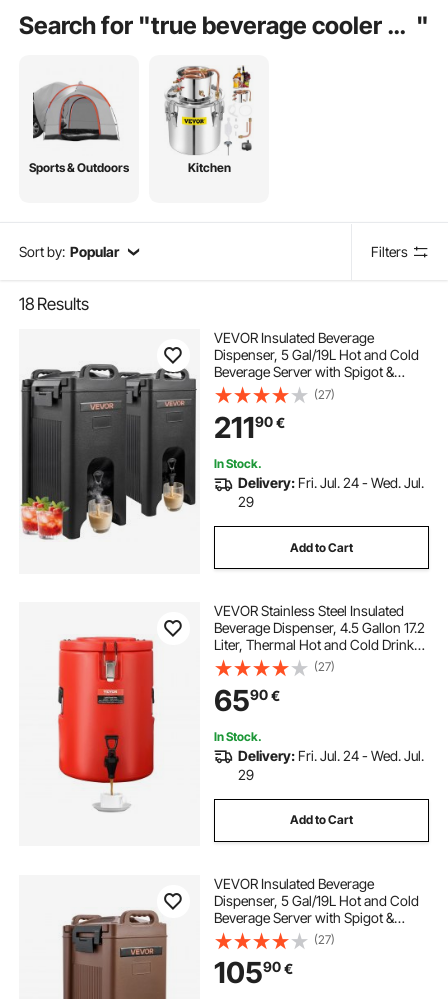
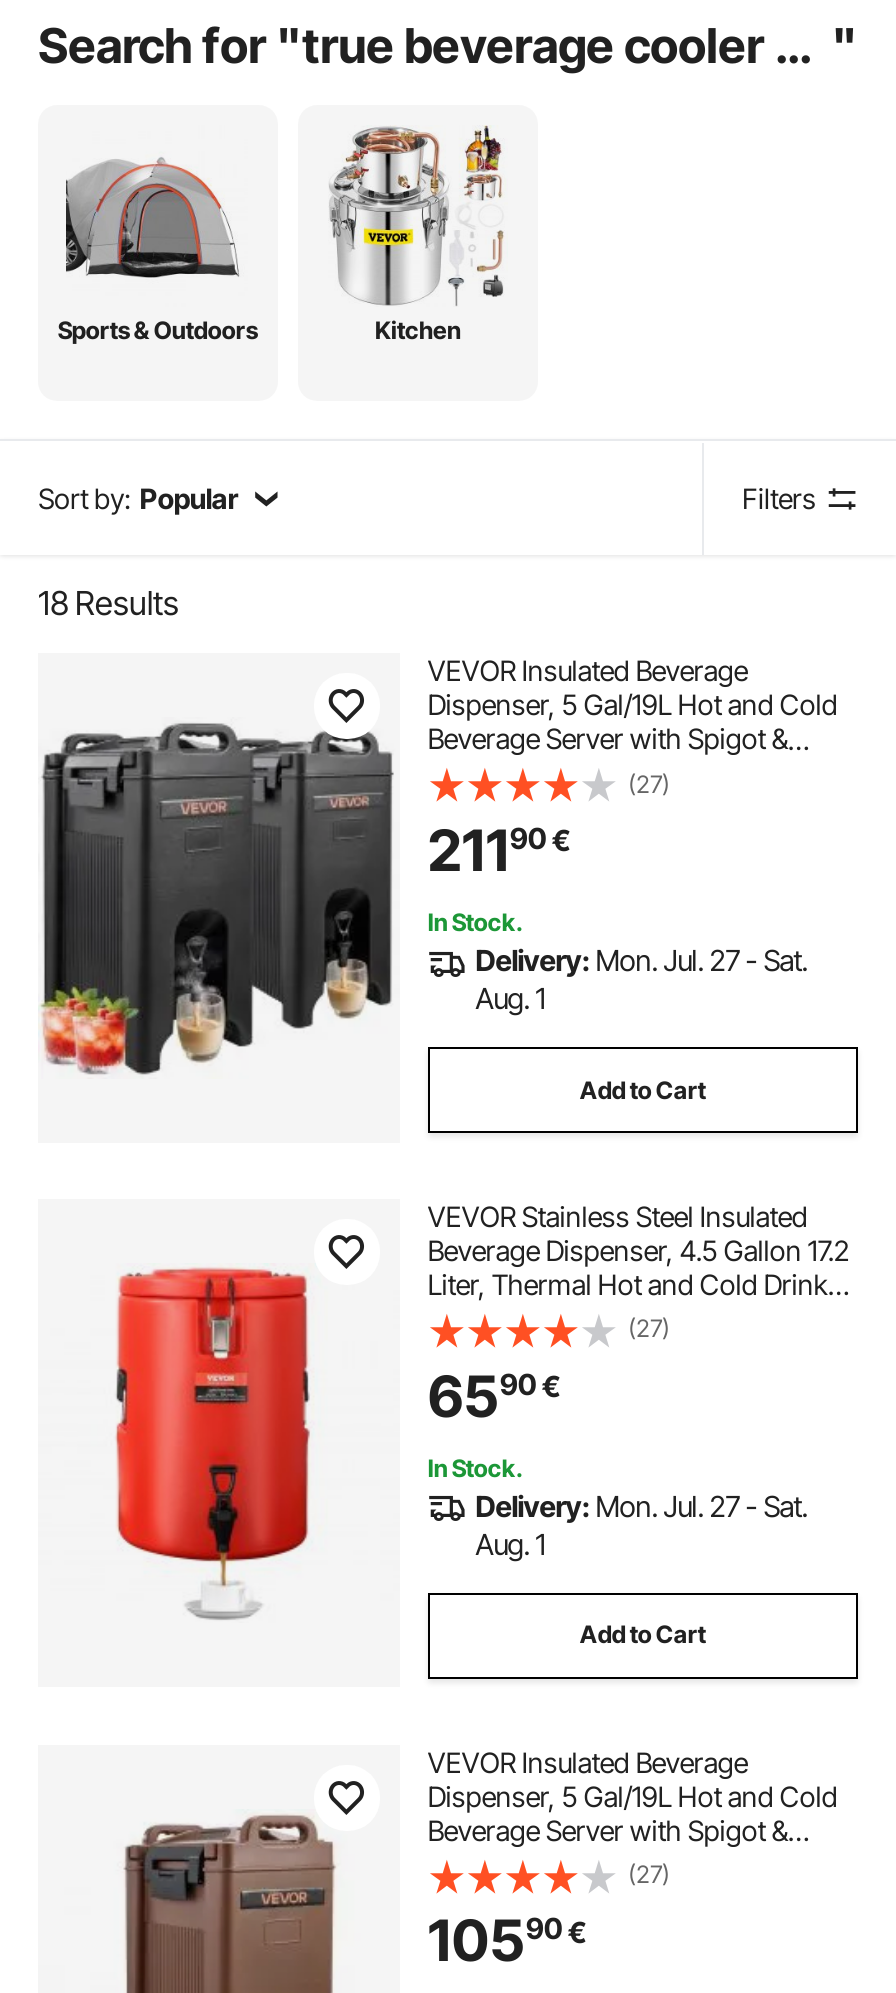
[238,474,424,510] Delivery: Fri. Jul. 24 - Wed. Jul. | 29 -> [475,944,807,1016] Delivery: Mon. Jul. 27 - Sat. | Aug. 1
[238,747,424,783] Delivery: Fri. Jul. 24 - Wed. Jul. | 29 -> [475,1489,807,1561] Delivery: Mon. Jul. 27 - Sat. | Aug. 1

